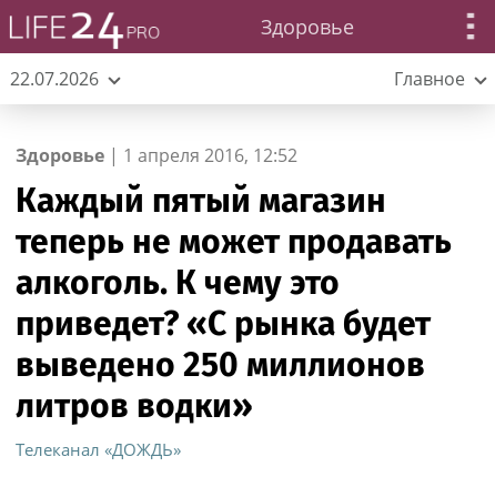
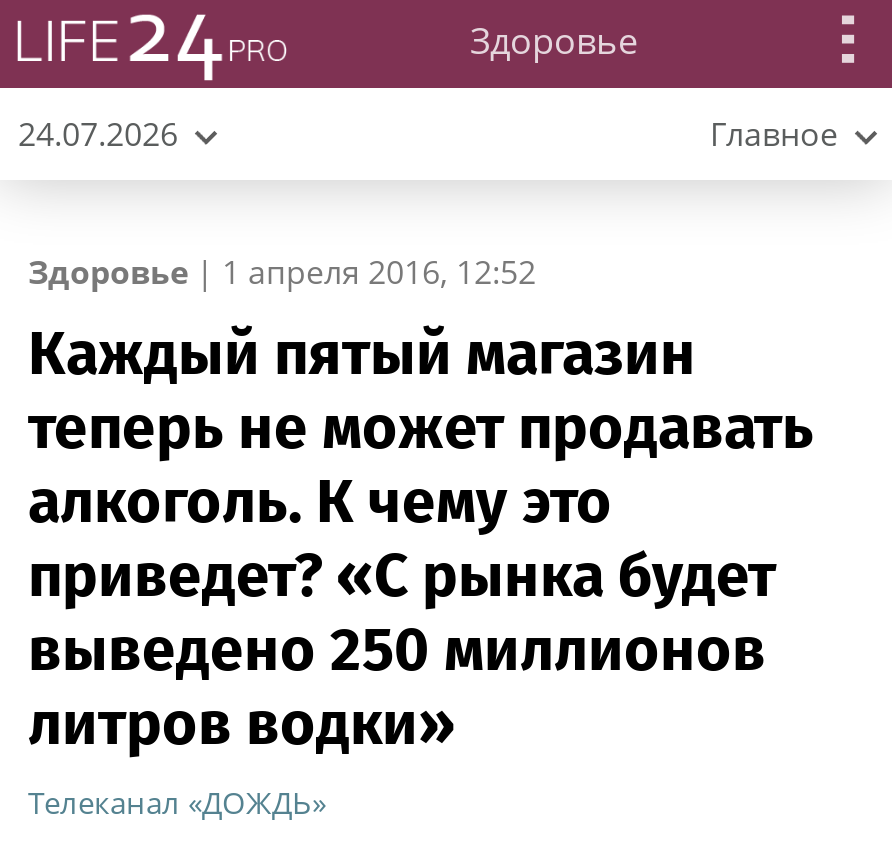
[10,66,99,90] 22.07.2026 -> [18,111,178,155] 24.07.2026

